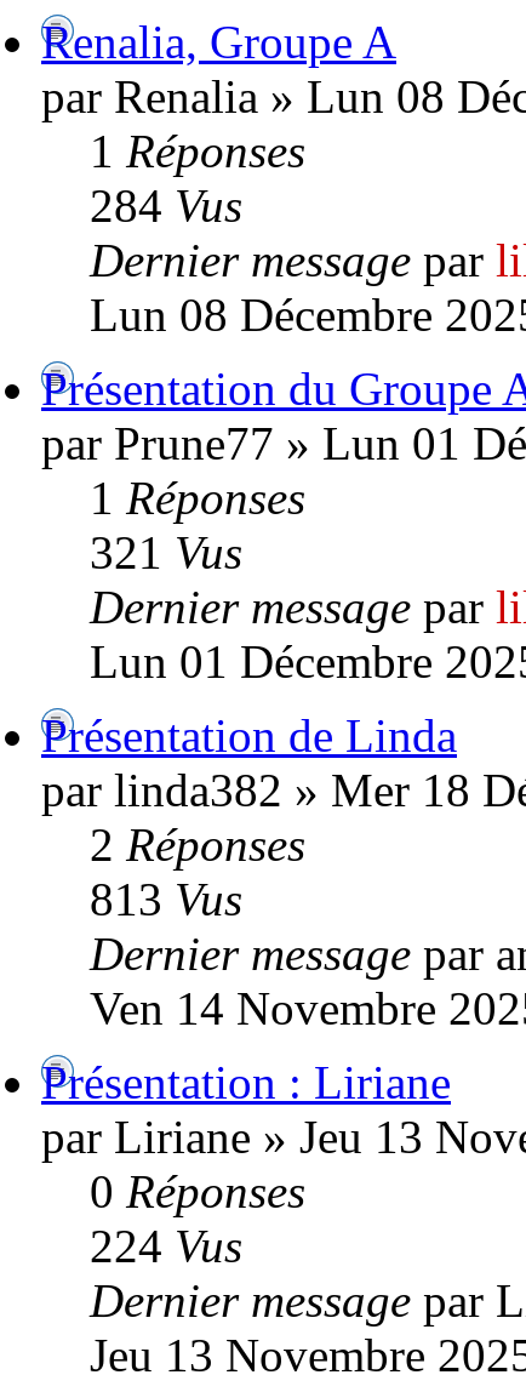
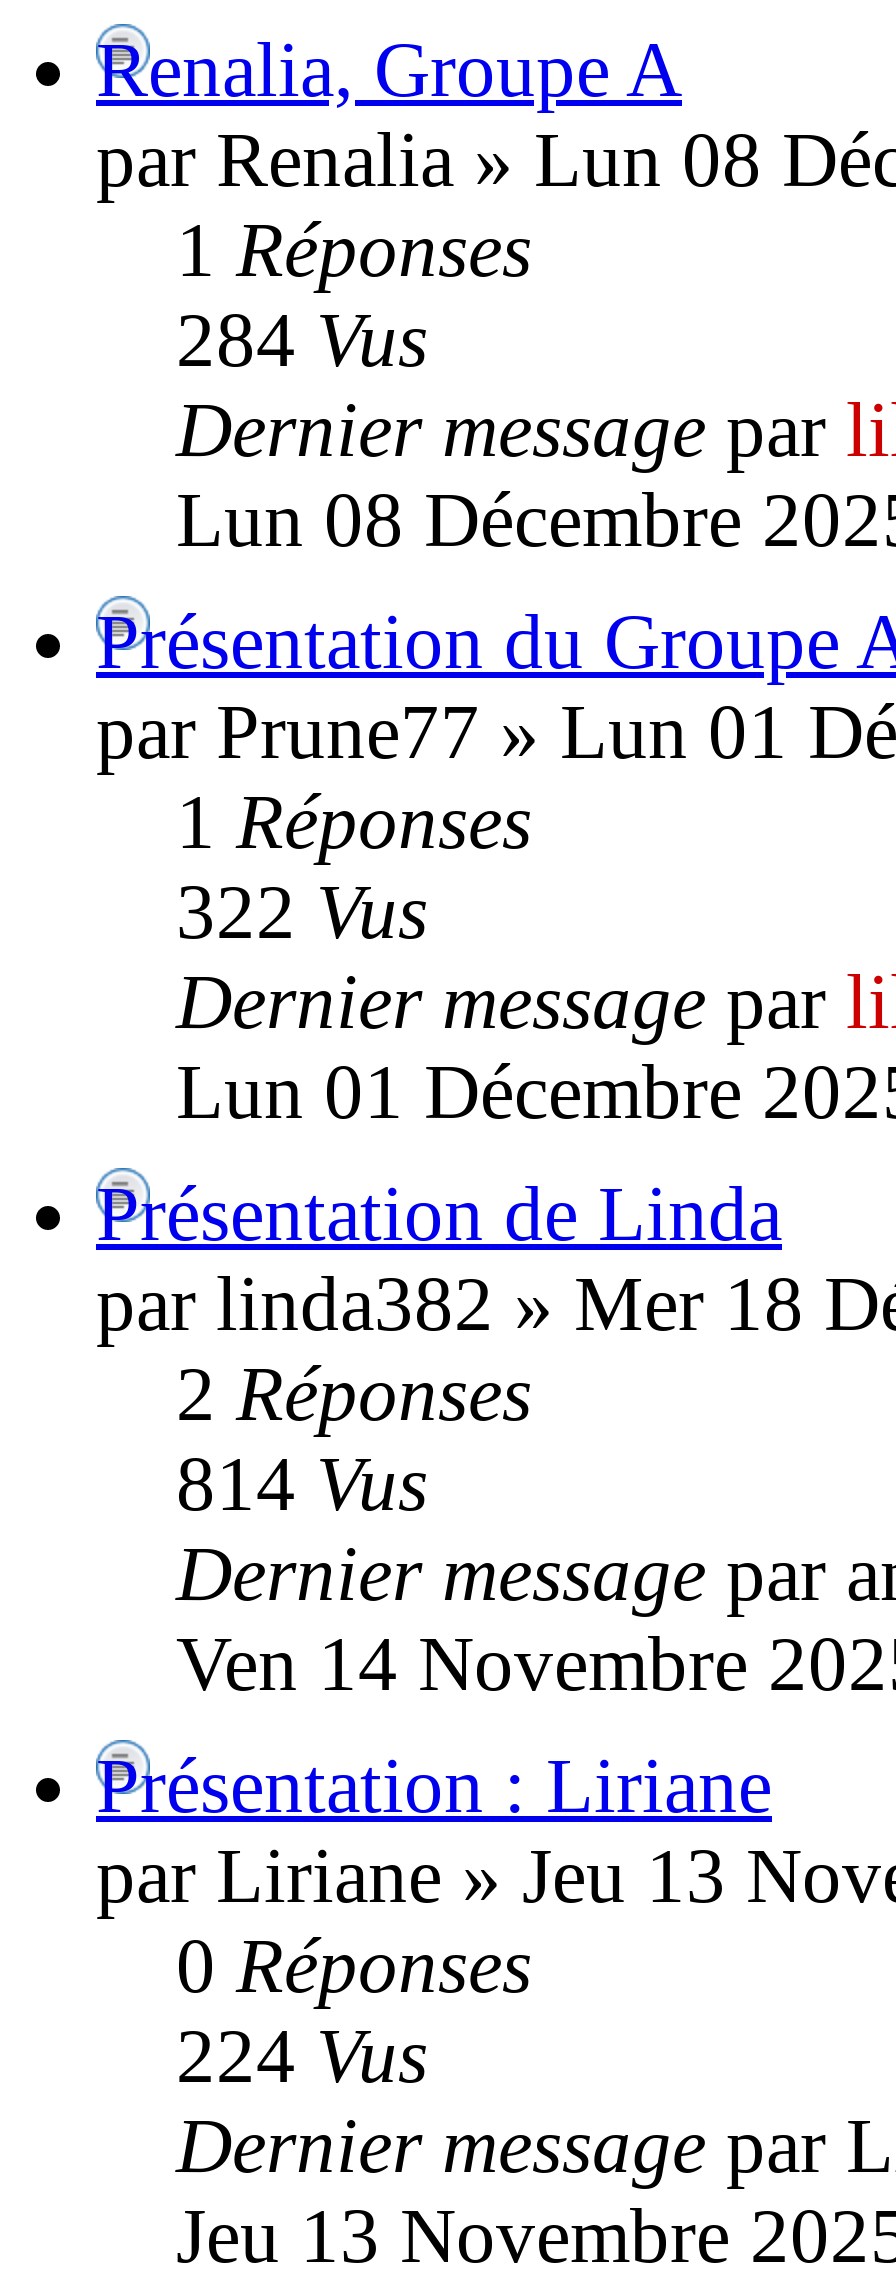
[90,526,242,578] 321 Vus -> [176,868,428,954] 322 Vus
[90,873,242,925] 813 Vus -> [176,1440,428,1526] 814 Vus

